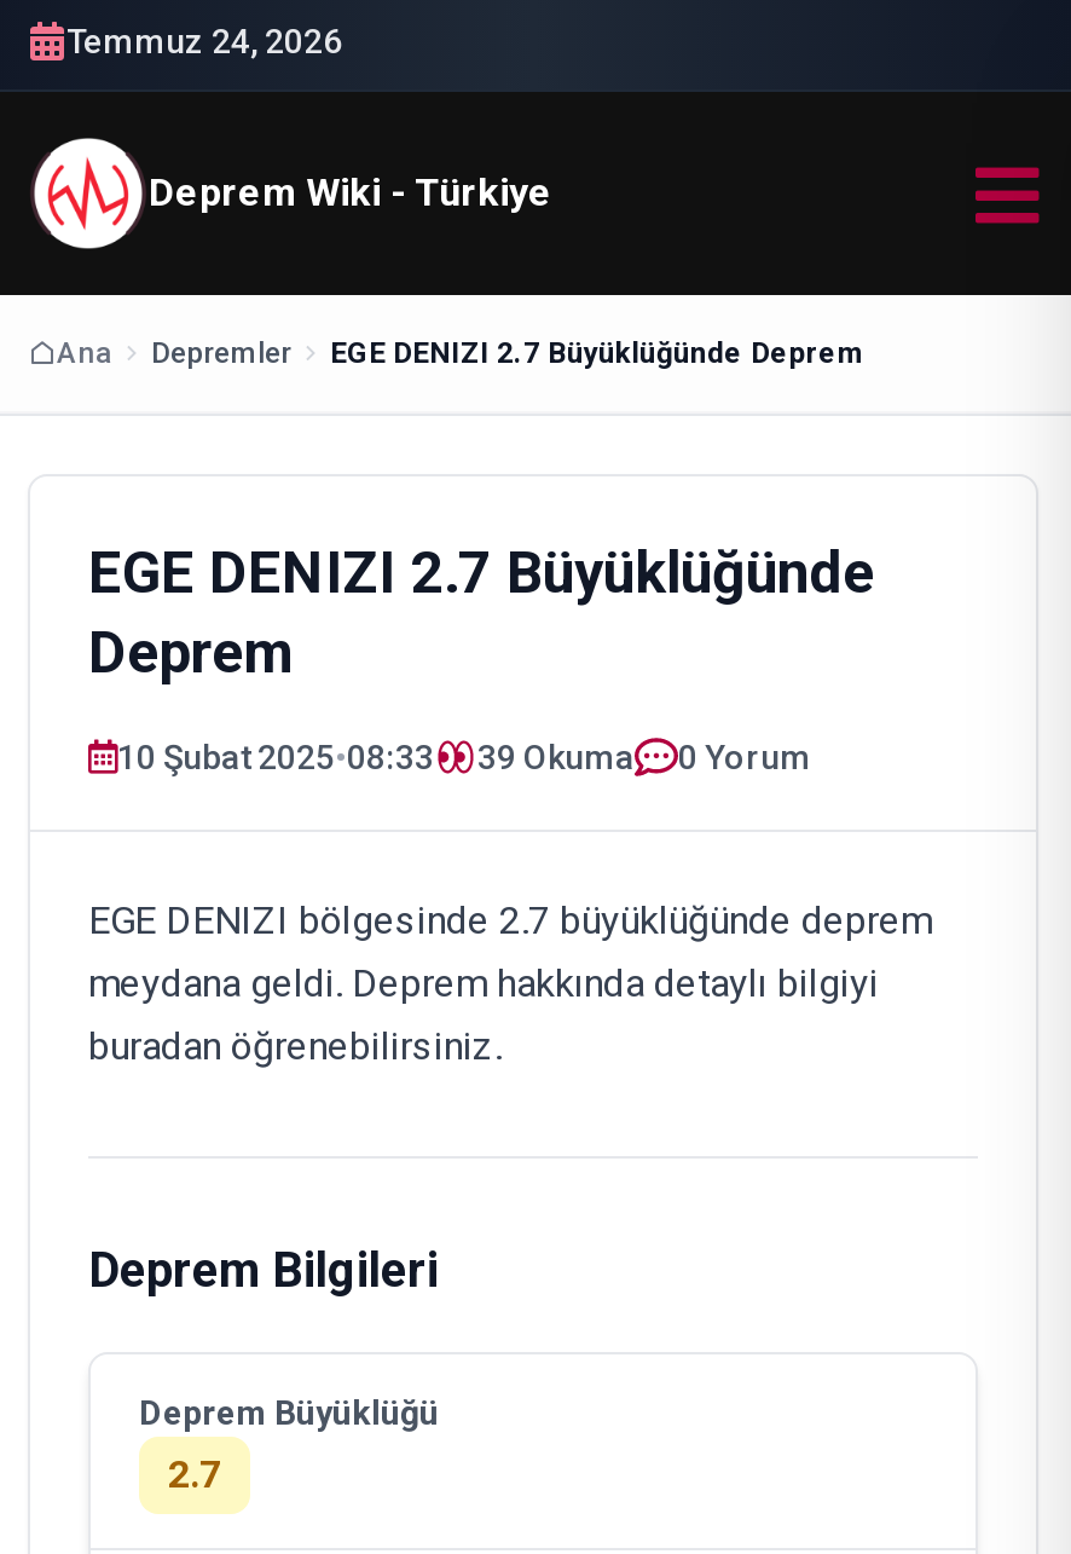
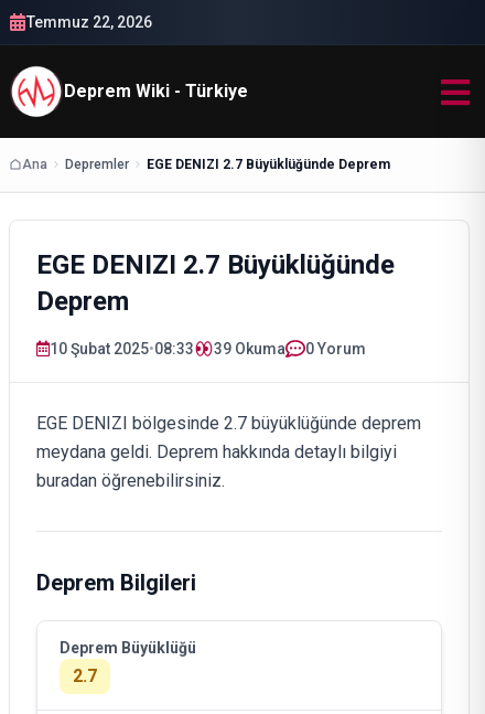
[66,22,342,60] Temmuz 24, 2026 -> [26,13,152,31] Temmuz 22, 2026

